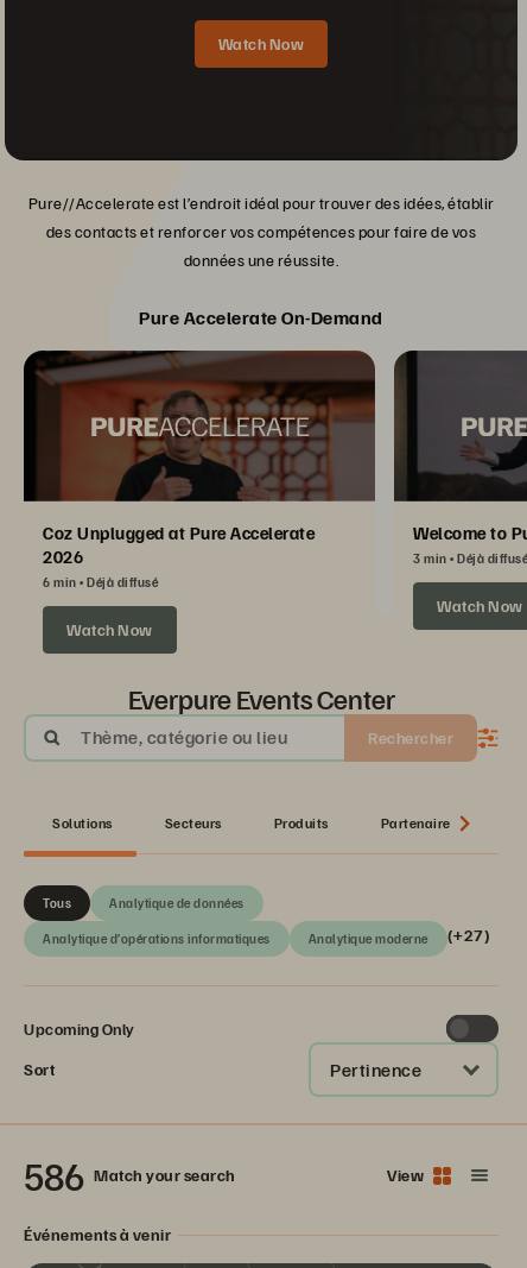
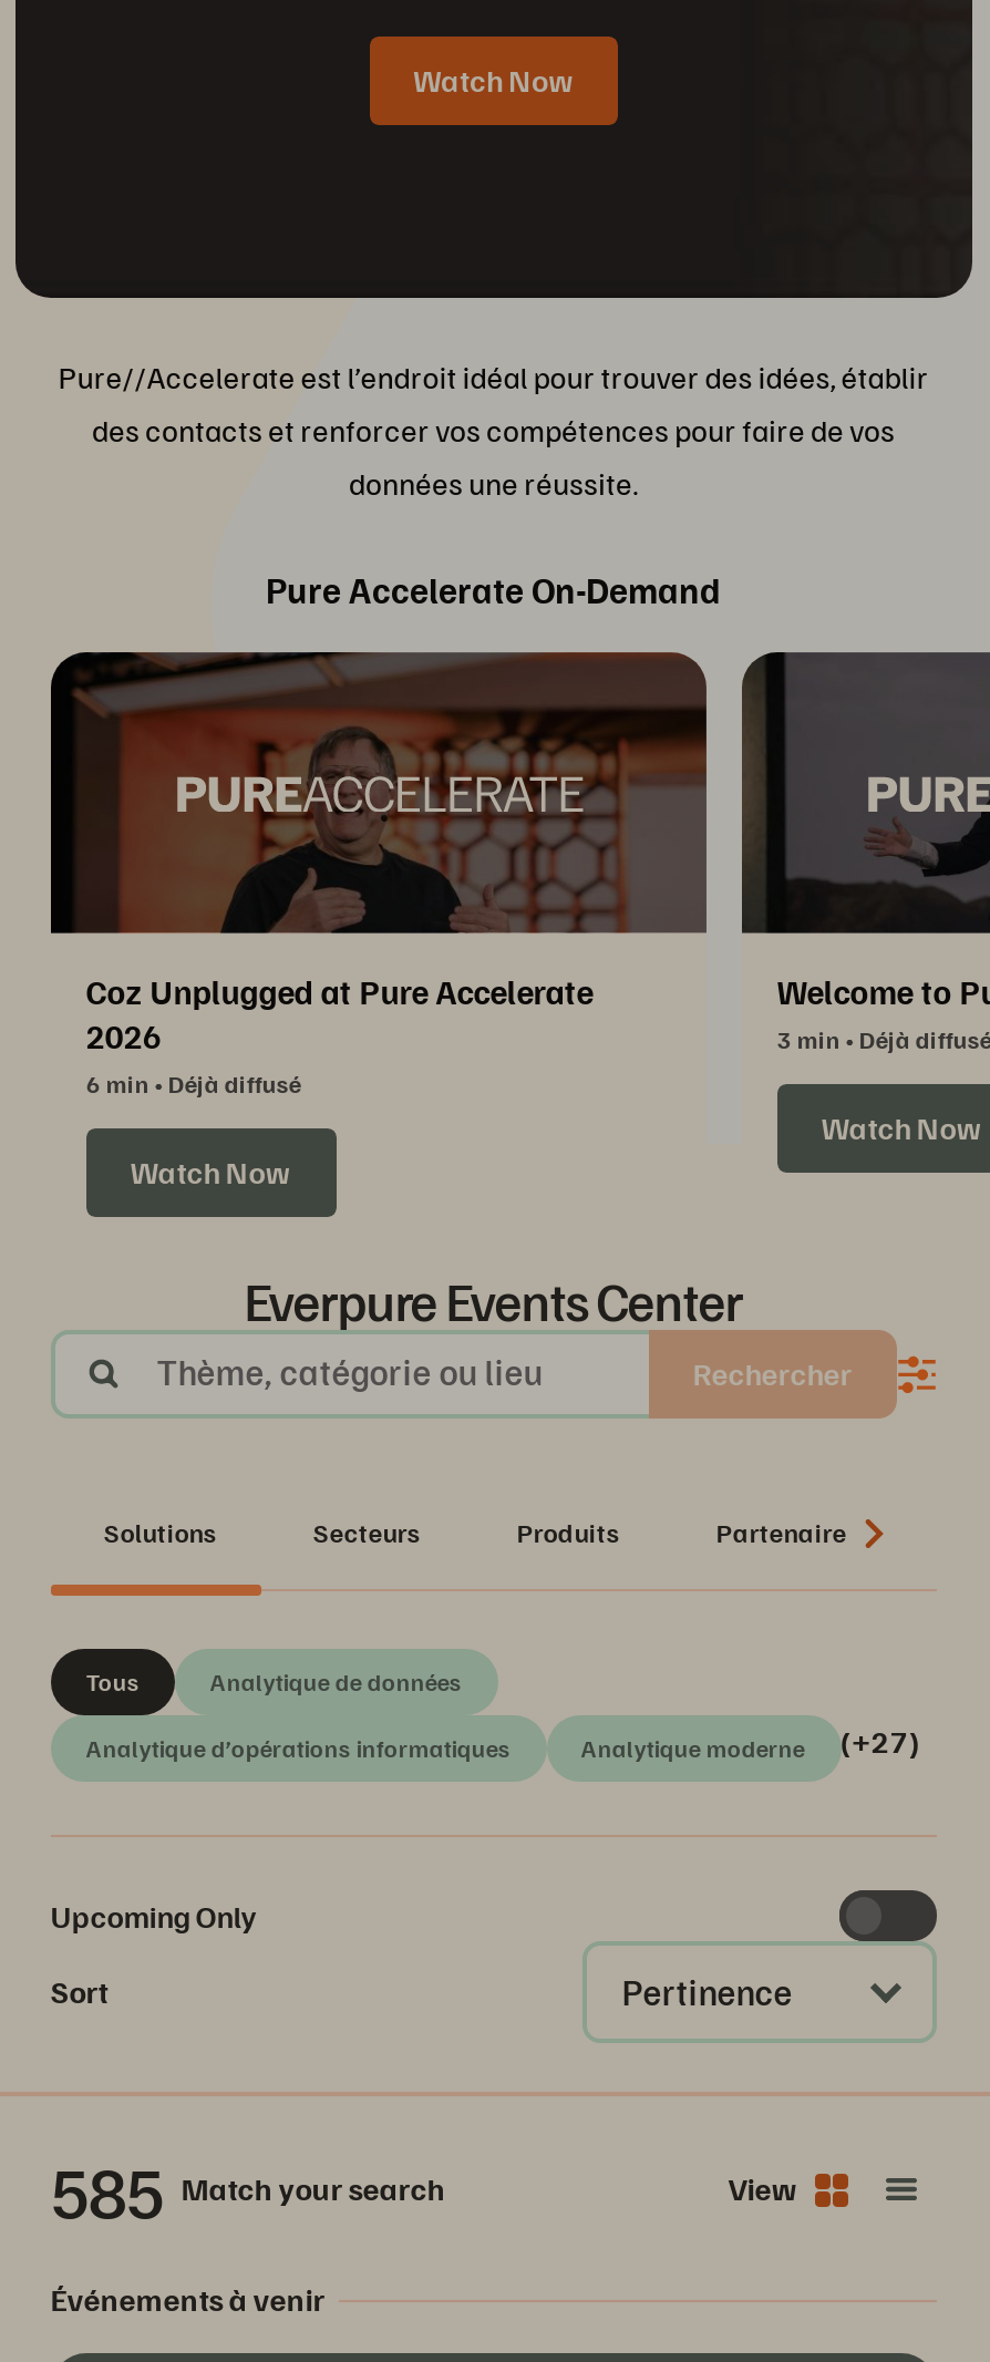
[24,1152,236,1199] 586 Match your search -> [51,2145,446,2234] 585 Match your search

